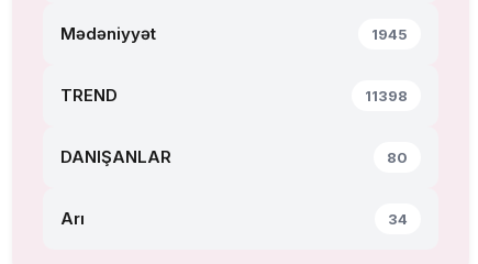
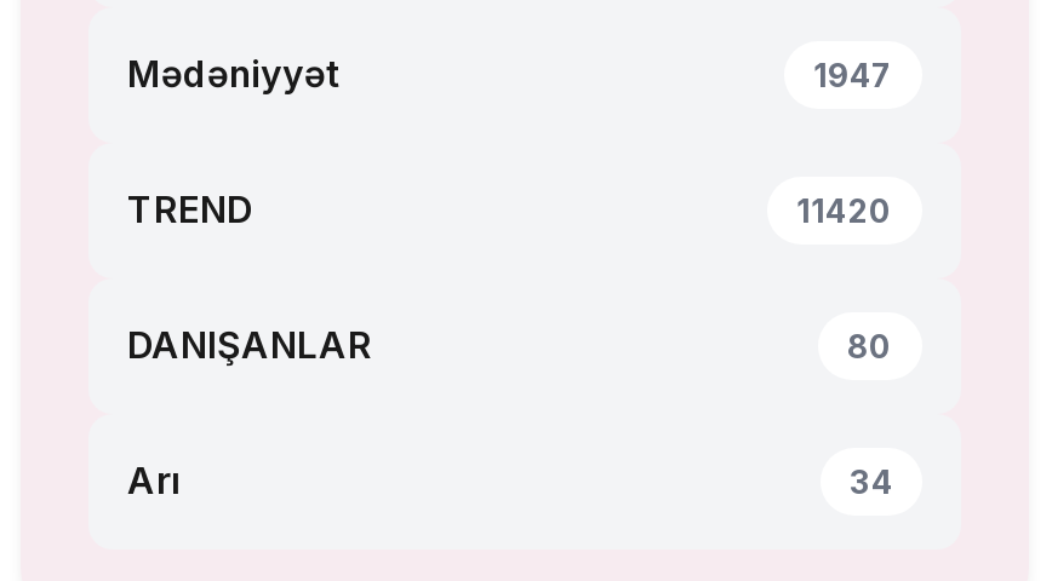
[371,25,408,43] 1945 -> [813,55,893,94] 1947
[365,87,408,104] 11398 -> [796,191,893,230] 11420

